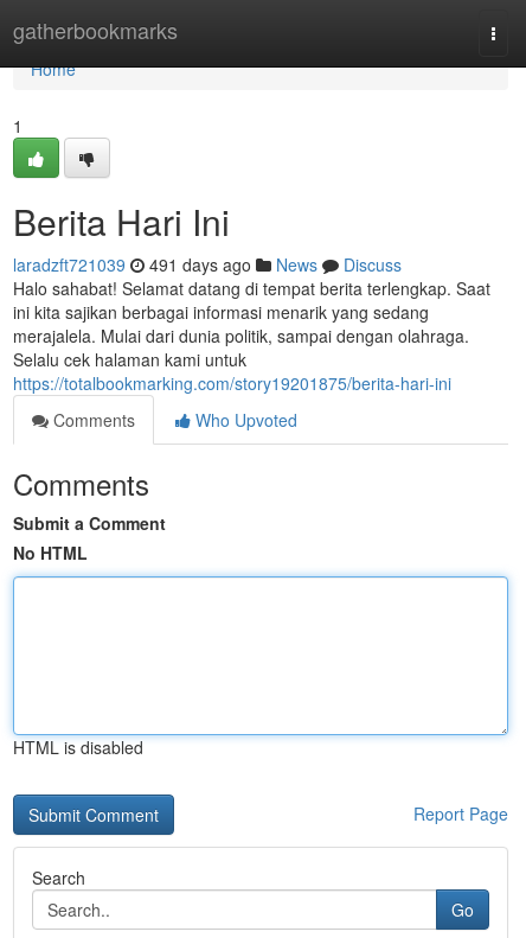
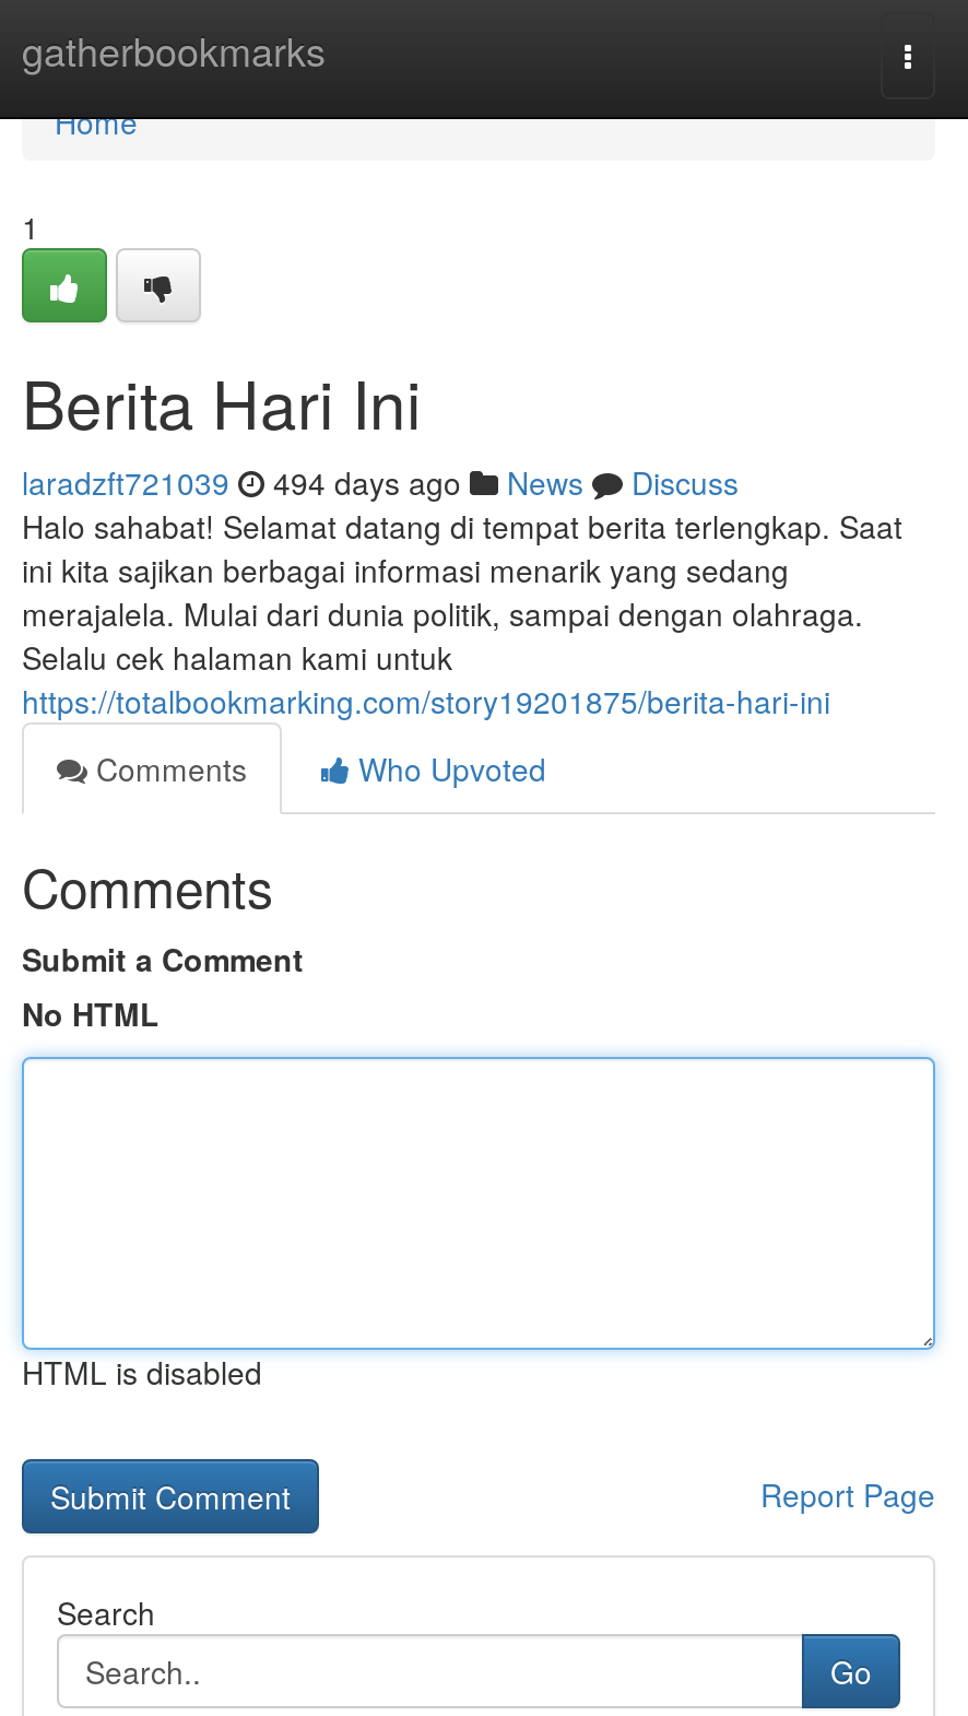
[13,253,402,276] laradzft721039 491 days ago News Discuss -> [22,460,739,504] laradzft721039 494 days ago News Discuss

